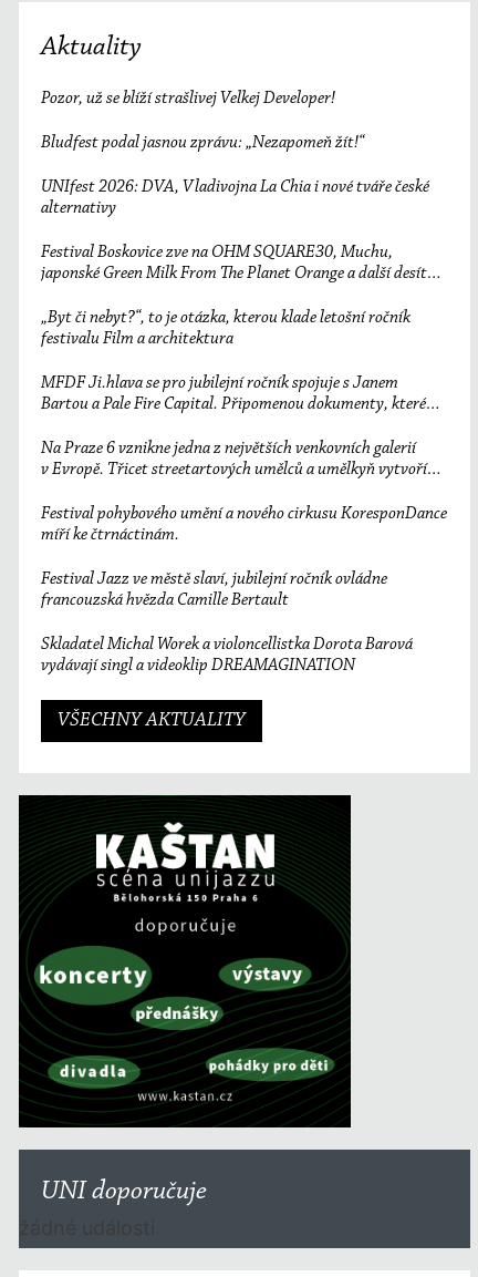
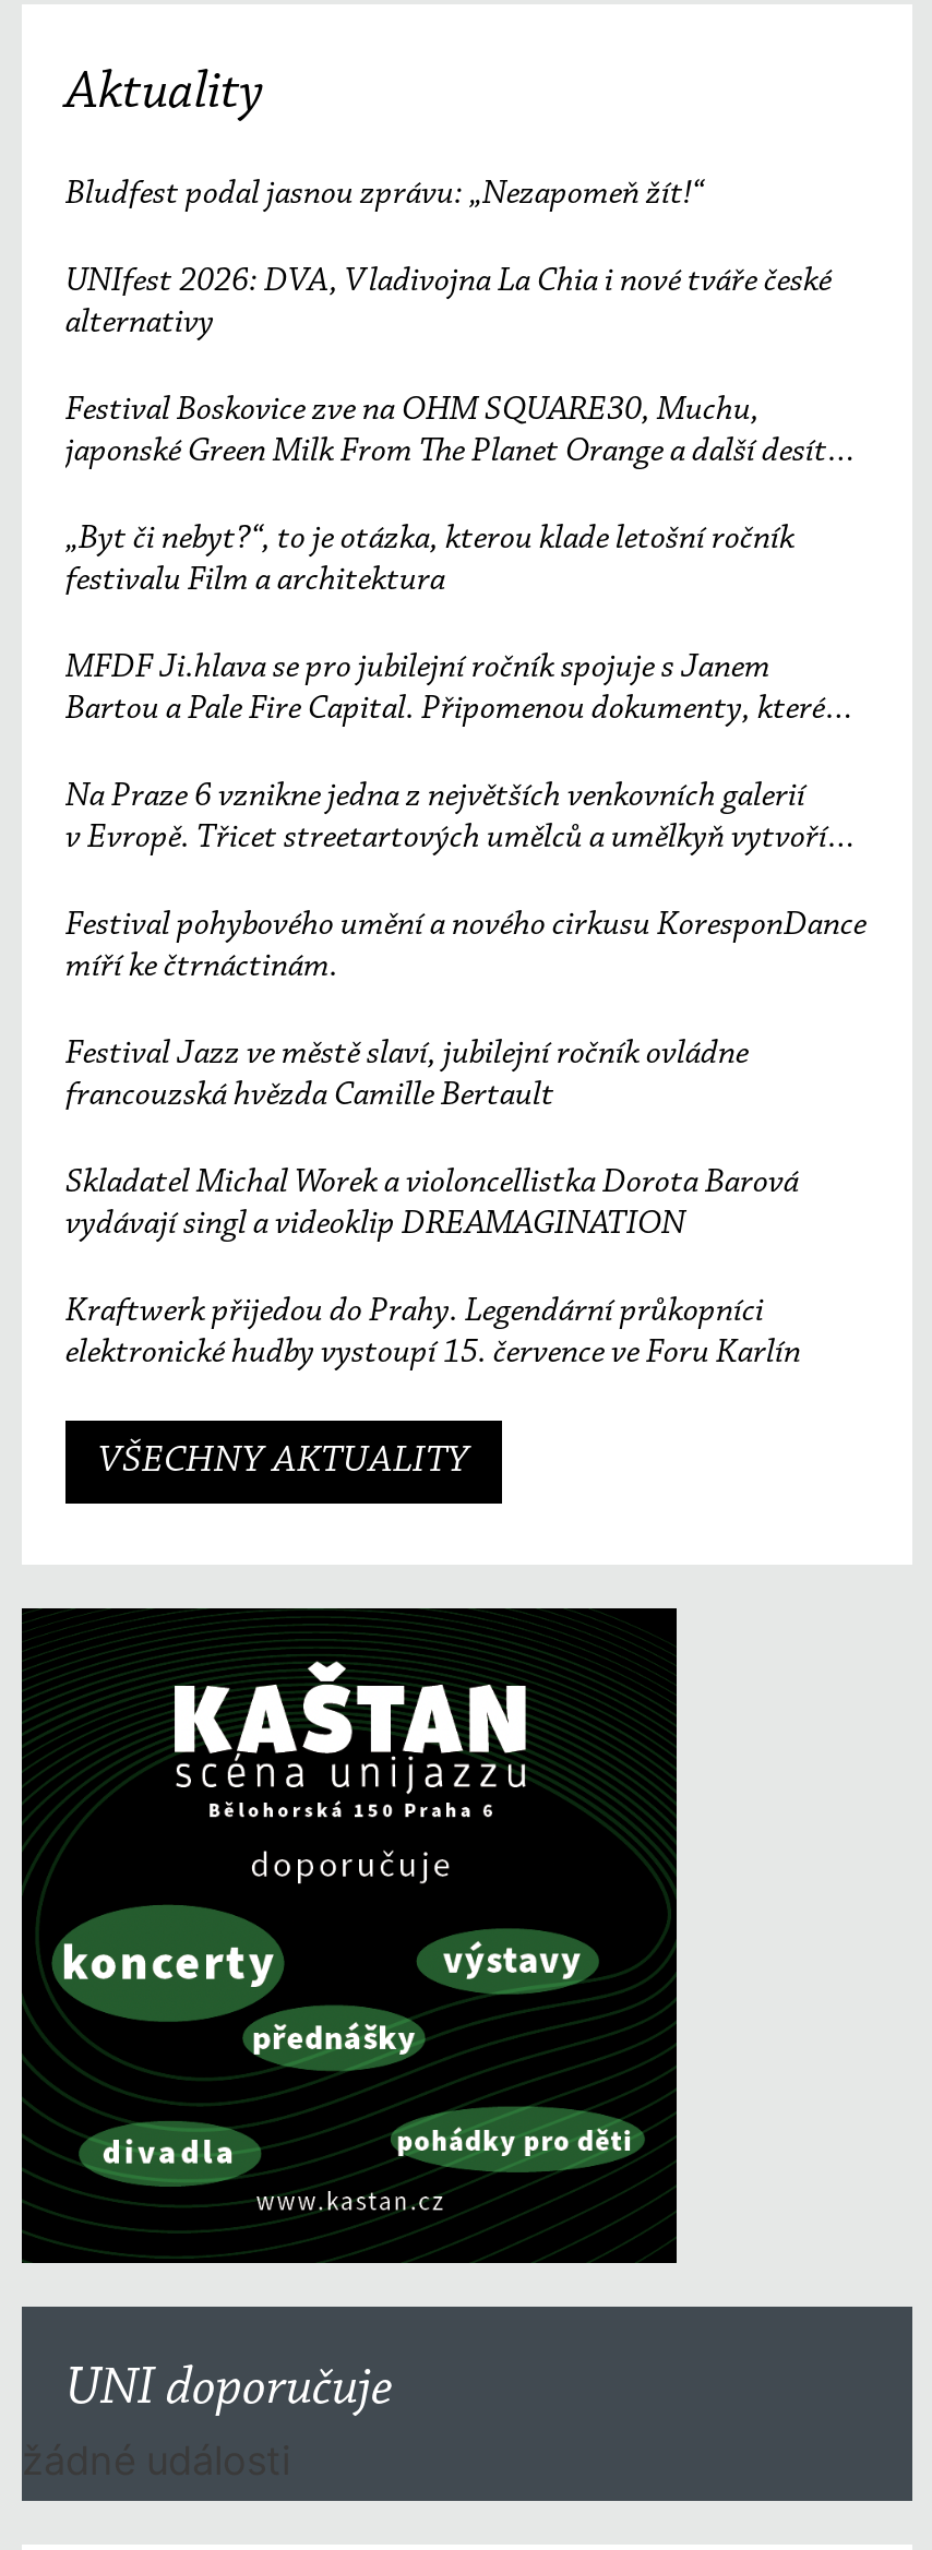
[41,90,335,108] Pozor, už se blíží strašlivej Velkej Developer! -> none
moved [41,134,447,654] -> [65,177,867,1201]: Bludfest podal jasnou zprávu: „Nezapomeň žít!“ | UNIfest 2026: DVA, Vladivojna La Chia i nové tváře české | alternativy | ... | francouzská hvězda Camille Bertault | Skladatel Michal Worek a violoncellistka Dorota Barová
none -> [65,1295,801,1371] Kraftwerk přijedou do Prahy. Legendární průkopníci | elektronické hudby vystoupí 15. července ve Foru Karlín

